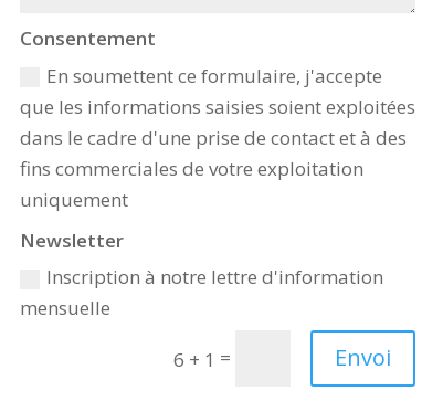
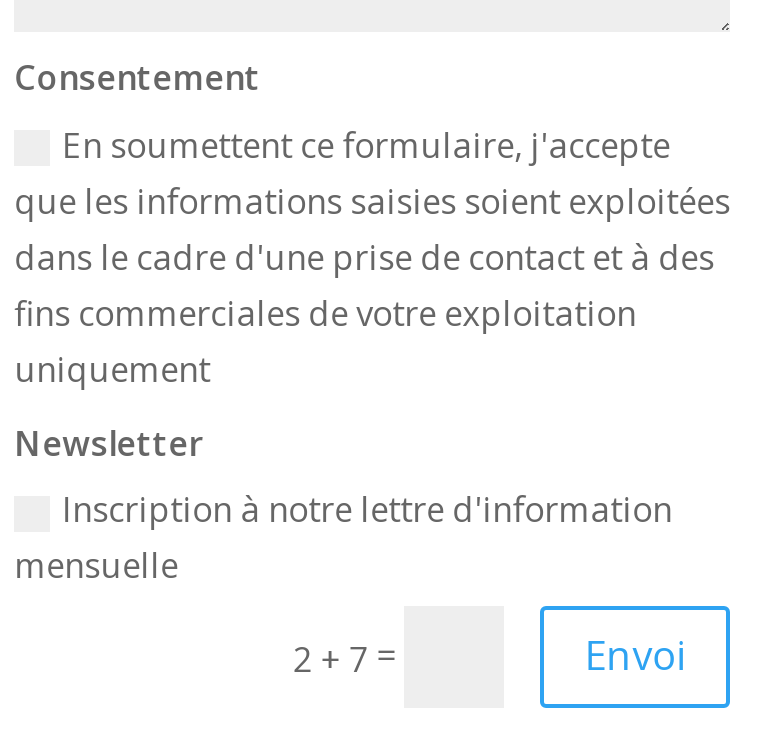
[174,344,236,372] 6 + 1 = -> [292,632,404,682] 2 + 7 =

